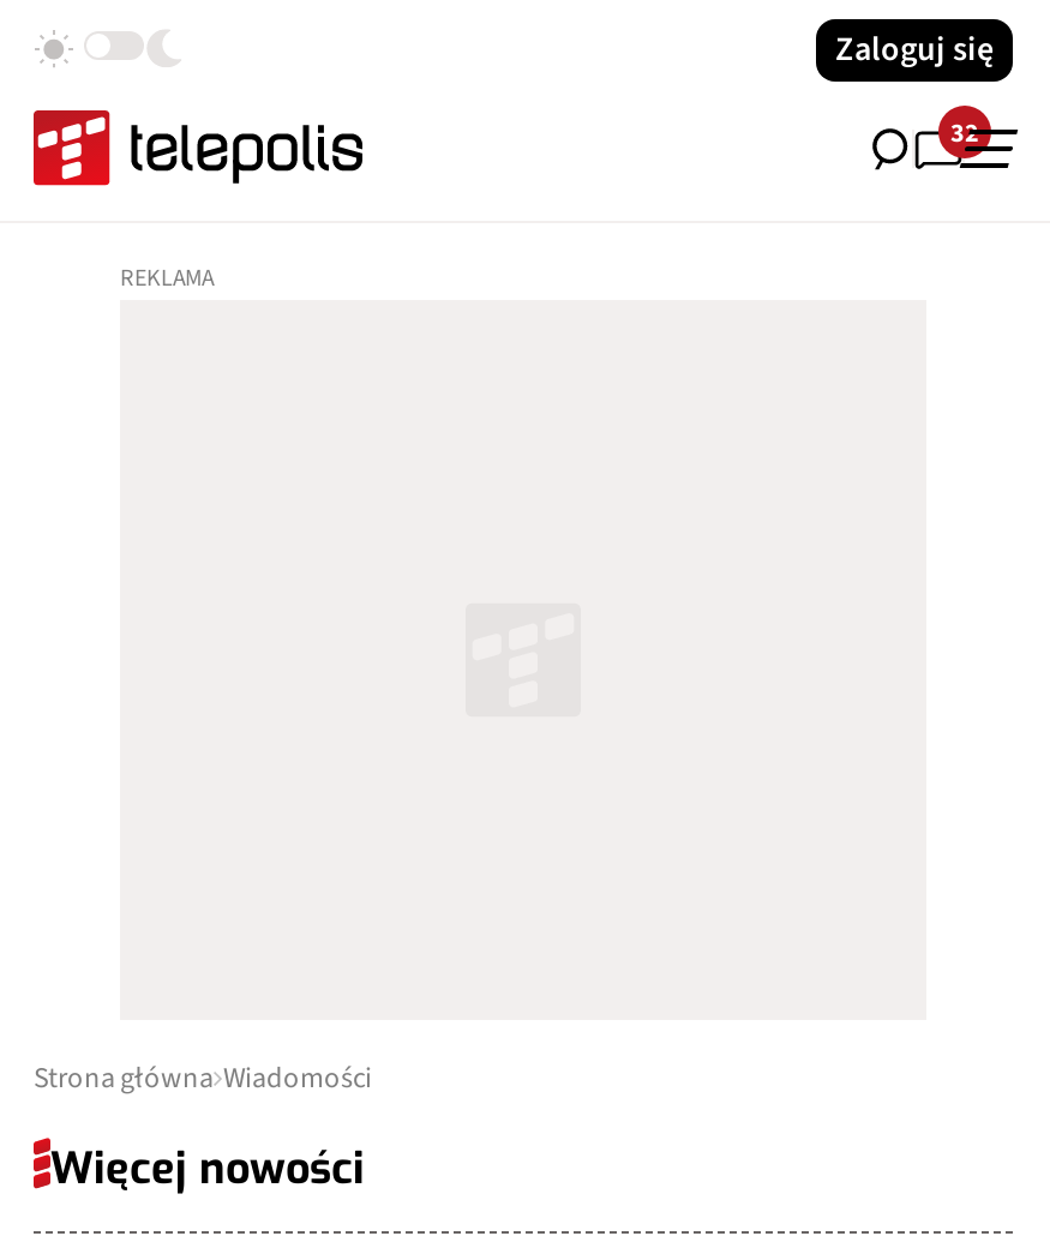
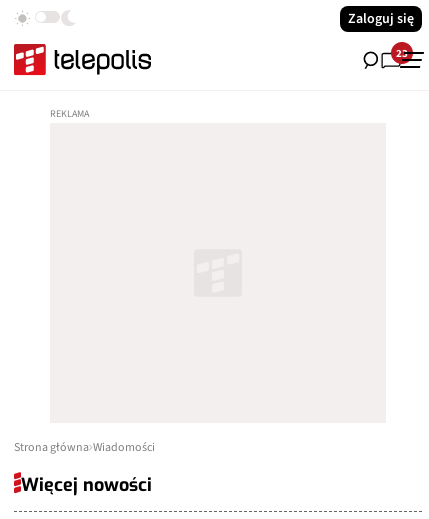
[950,114,979,150] 32 -> [396,45,408,60] 23

